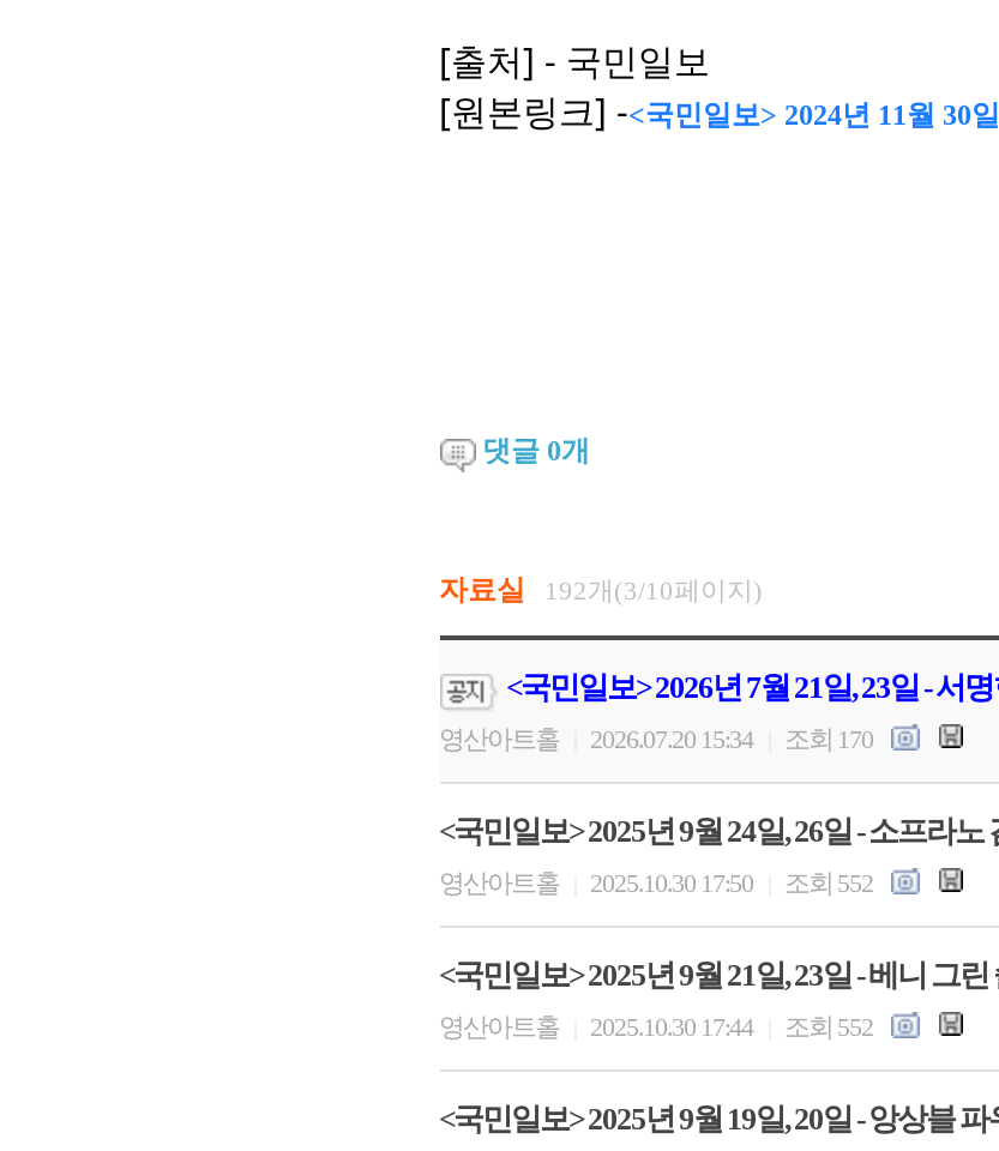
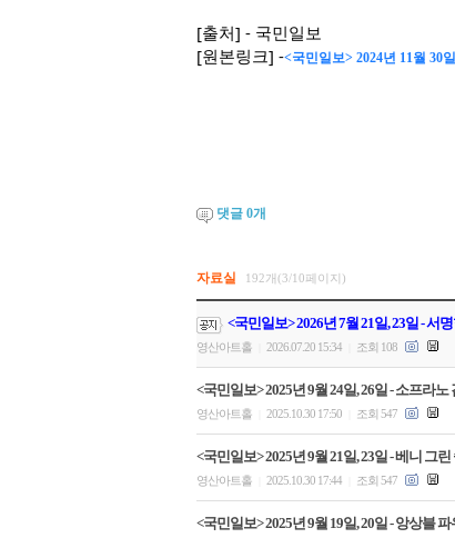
[439,724,878,753] 영산아트홀 2026.07.20 15:34 조회 170 -> [196,340,399,353] 영산아트홀 2026.07.20 15:34 조회 108
[439,868,878,897] 영산아트홀 2025.10.30 17:50 조회 552 -> [196,407,399,420] 영산아트홀 2025.10.30 17:50 조회 547
[439,1012,878,1041] 영산아트홀 2025.10.30 17:44 조회 552 -> [196,474,399,487] 영산아트홀 2025.10.30 17:44 조회 547

